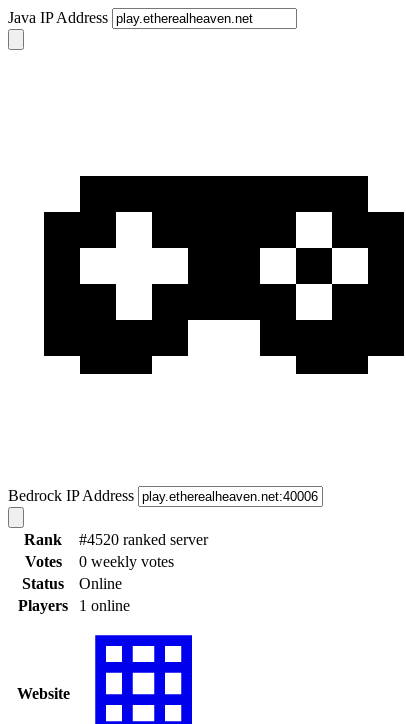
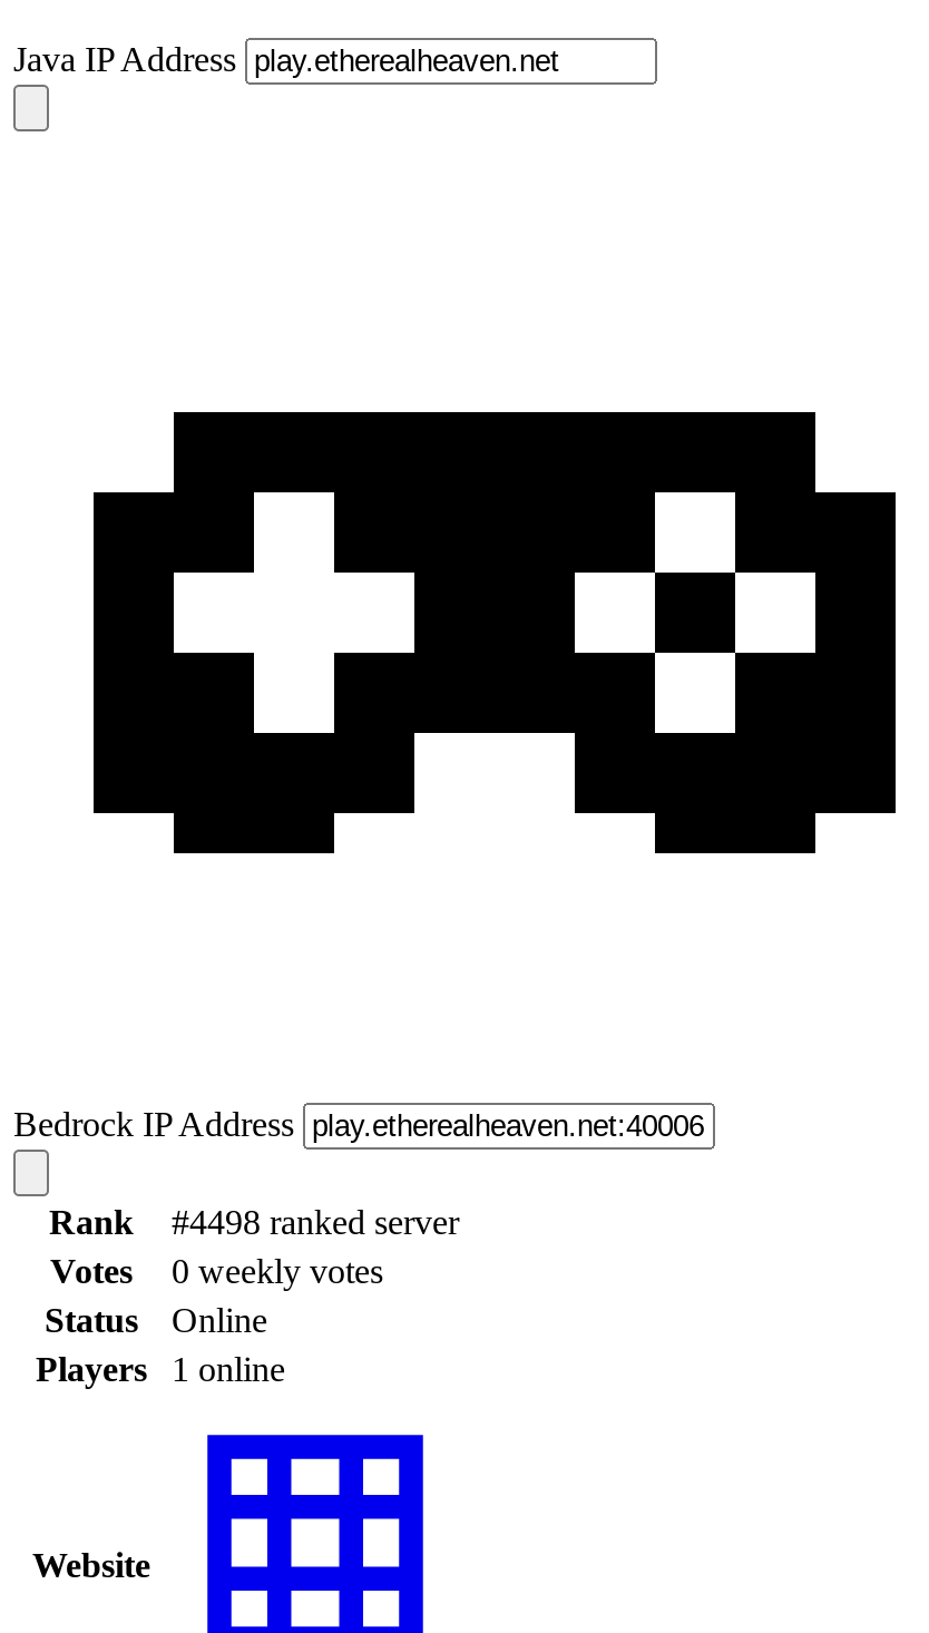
[79,531,208,548] #4520 ranked server -> [172,1203,459,1241] #4498 ranked server

